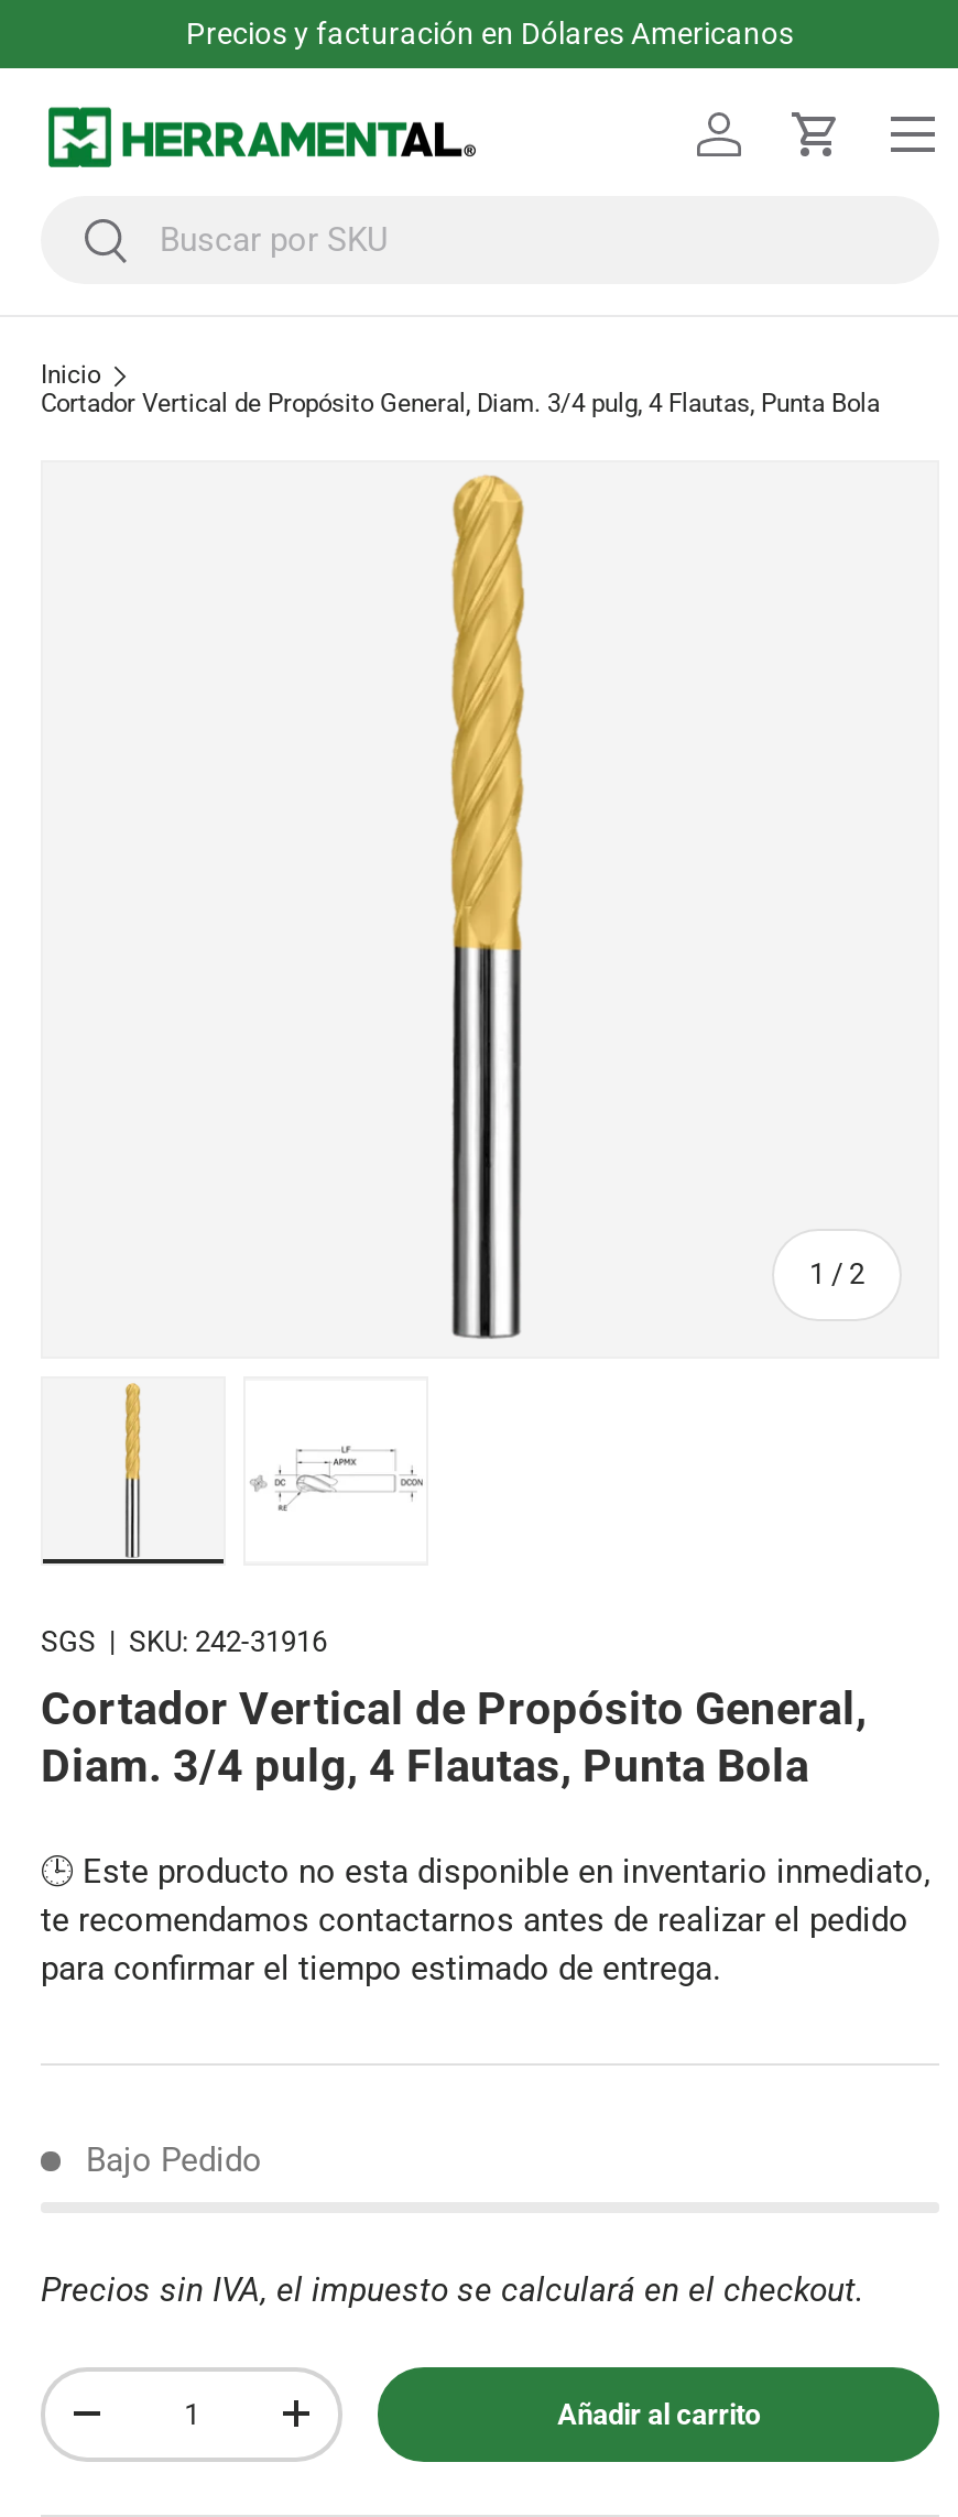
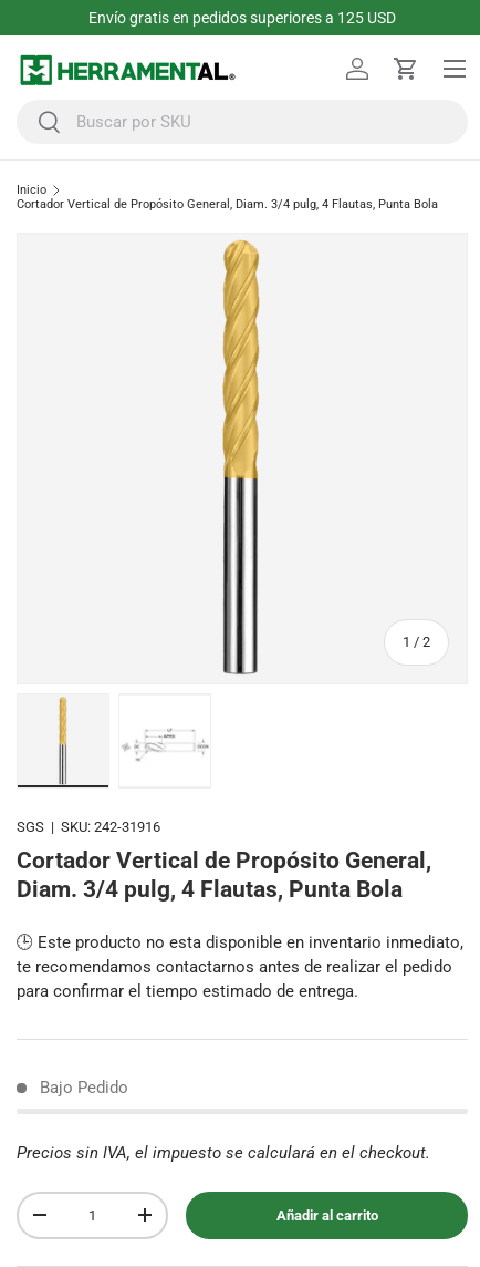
[186,15,794,51] Precios y facturación en Dólares Americanos -> [88,9,396,27] Envío gratis en pedidos superiores a 125 USD

